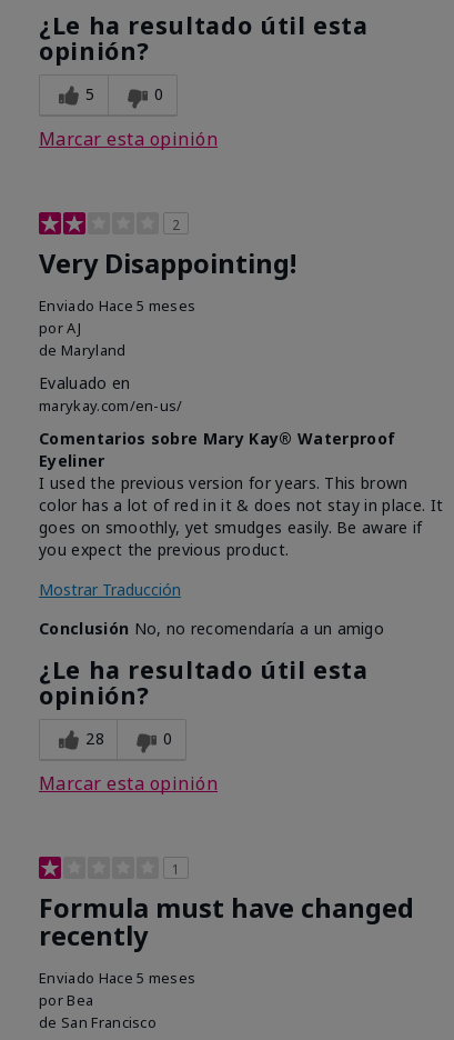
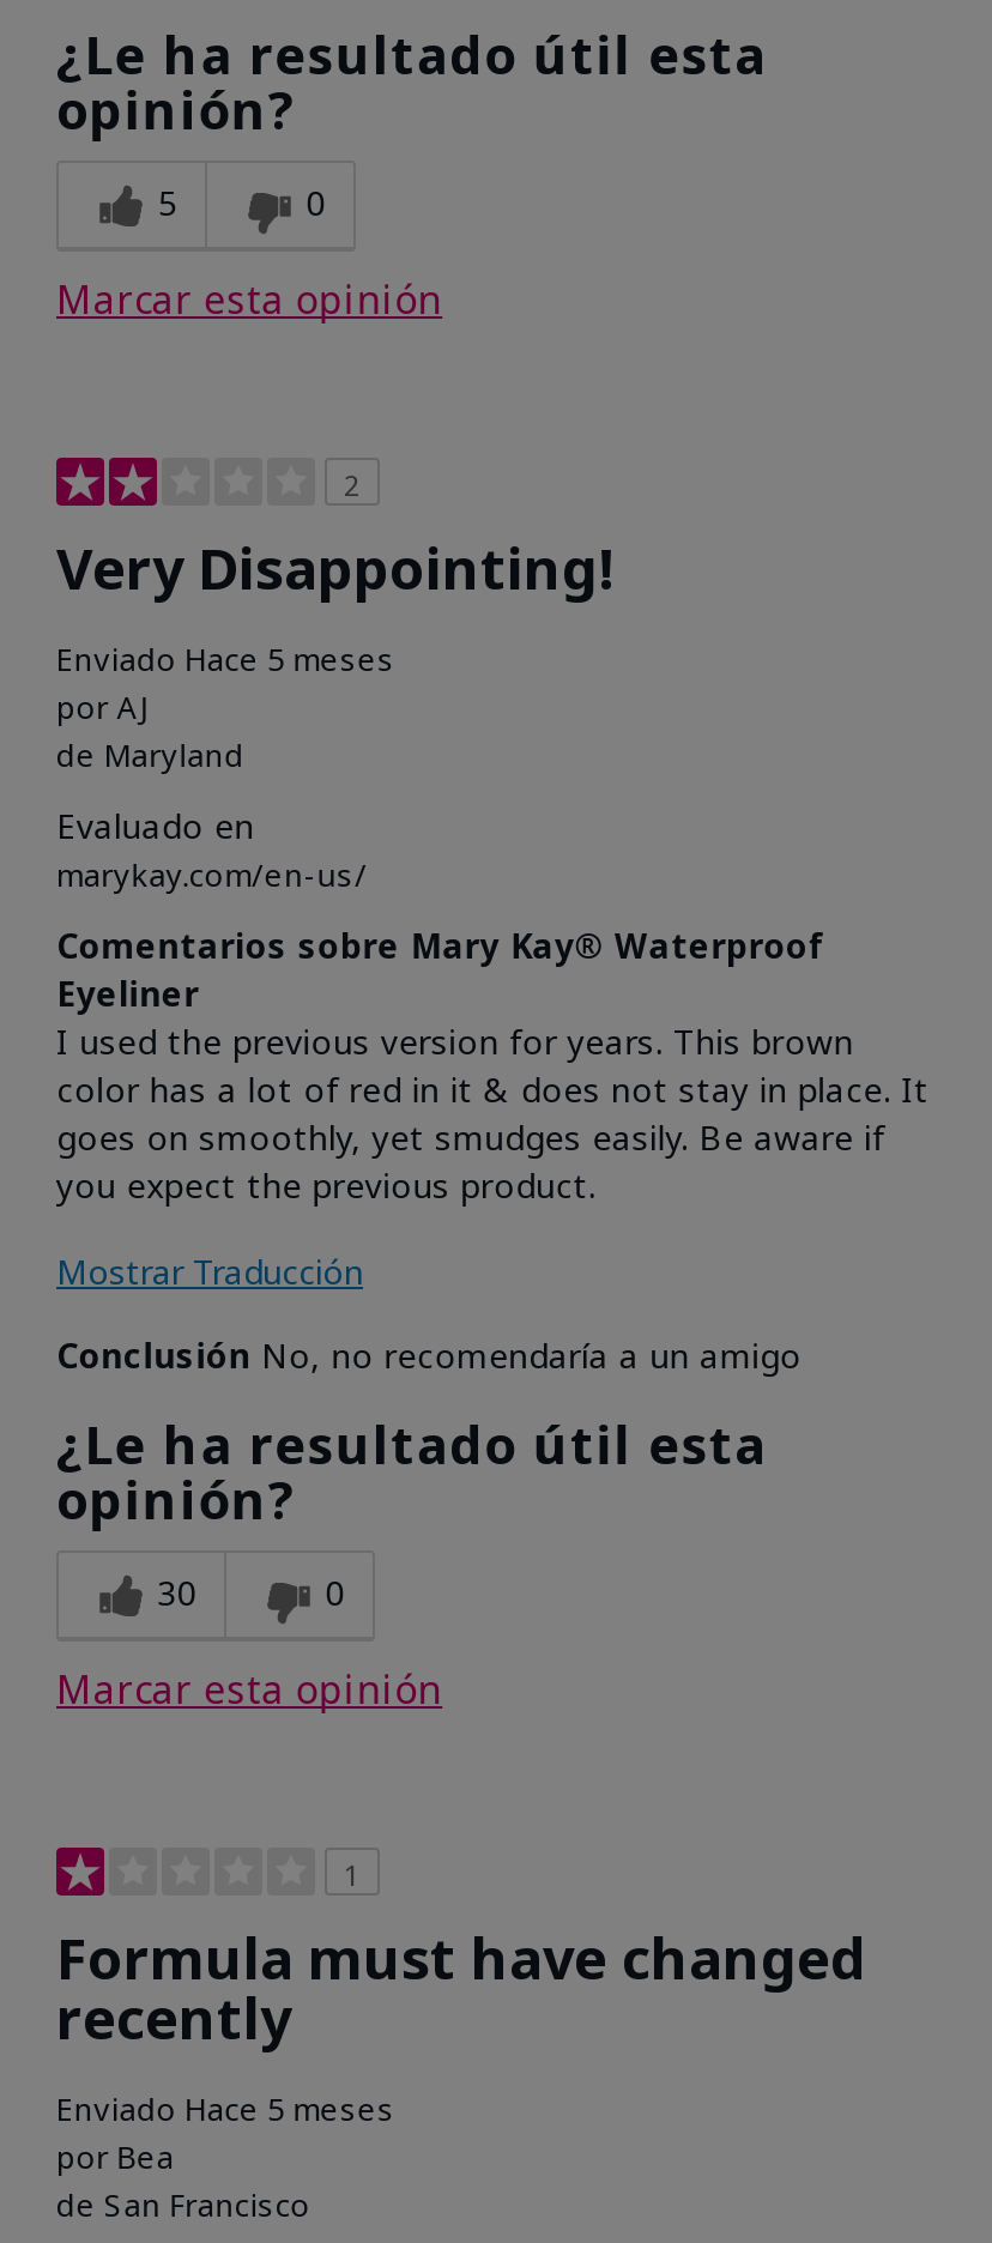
[86,728,104,749] 28 -> [157,1570,197,1615] 30

